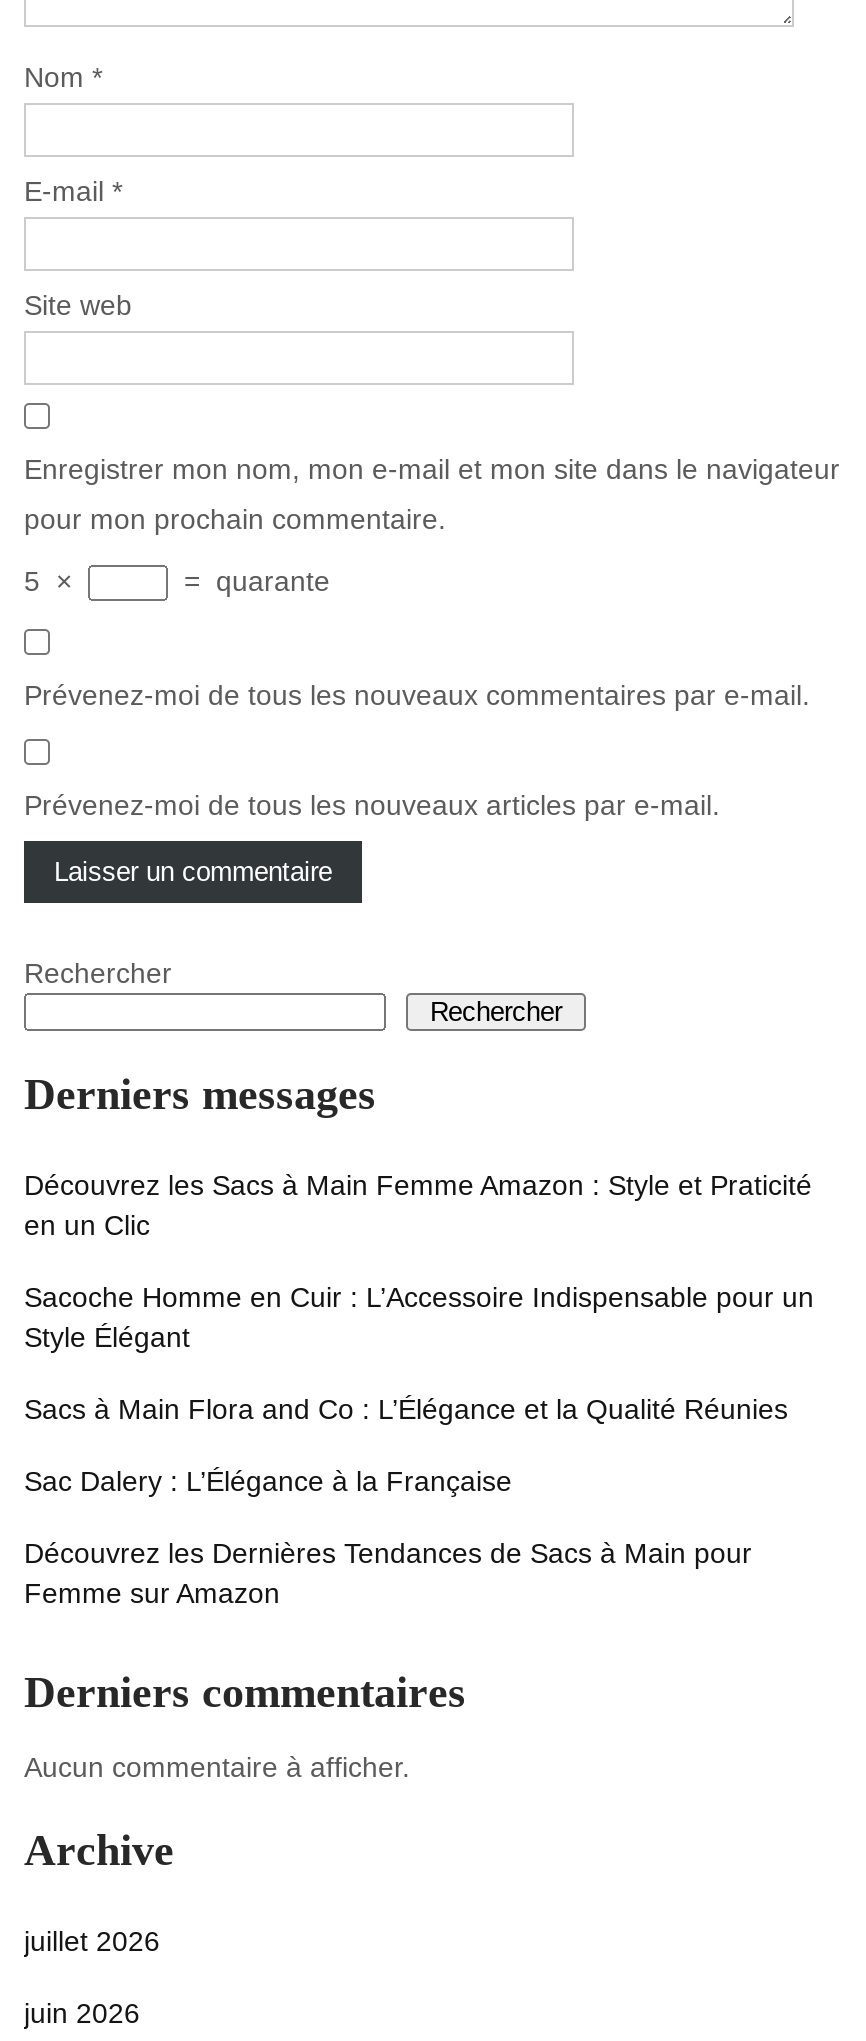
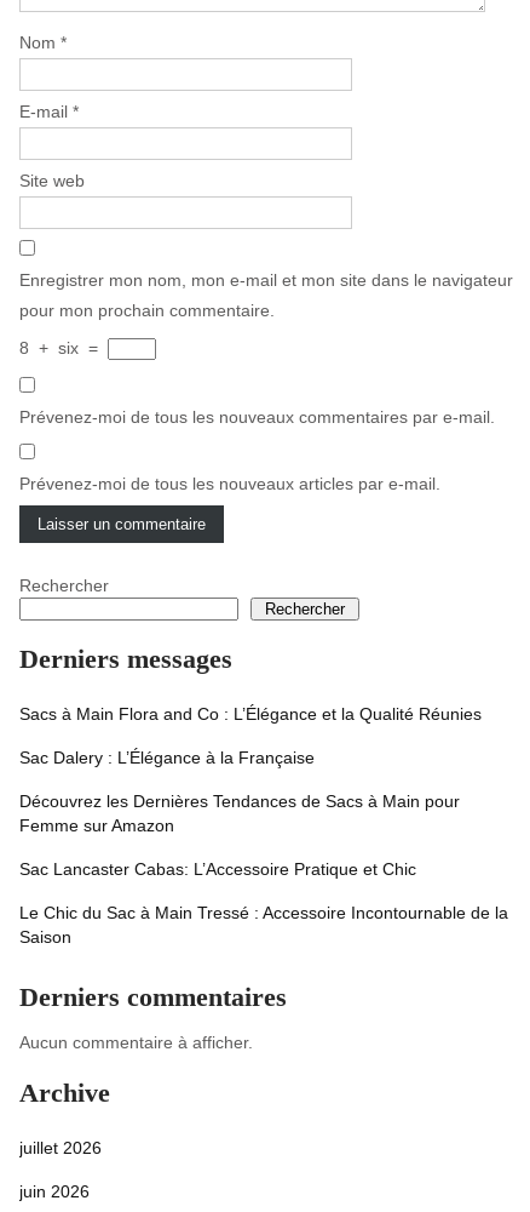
[24,564,330,596] 5 × | = quarante -> [19,338,103,357] 8 + six =
[24,1168,814,1352] Découvrez les Sacs à Main Femme Amazon : Style et Praticité | en un Clic | Sacoche Homme en Cuir : L’Accessoire Indispensable pour un | Style Élégant -> none
moved [24,1392,788,1608] -> [19,704,482,834]: Sacs à Main Flora and Co : L’Élégance et la Qualité Réunies | Sac Dalery : L’Élégance à la Française | Découvrez les Dernières Tendances de Sacs à Main pour | Femme sur Amazon
none -> [19,859,508,946] Sac Lancaster Cabas: L’Accessoire Pratique et Chic | Le Chic du Sac à Main Tressé : Accessoire Incontournable de la | Saison

